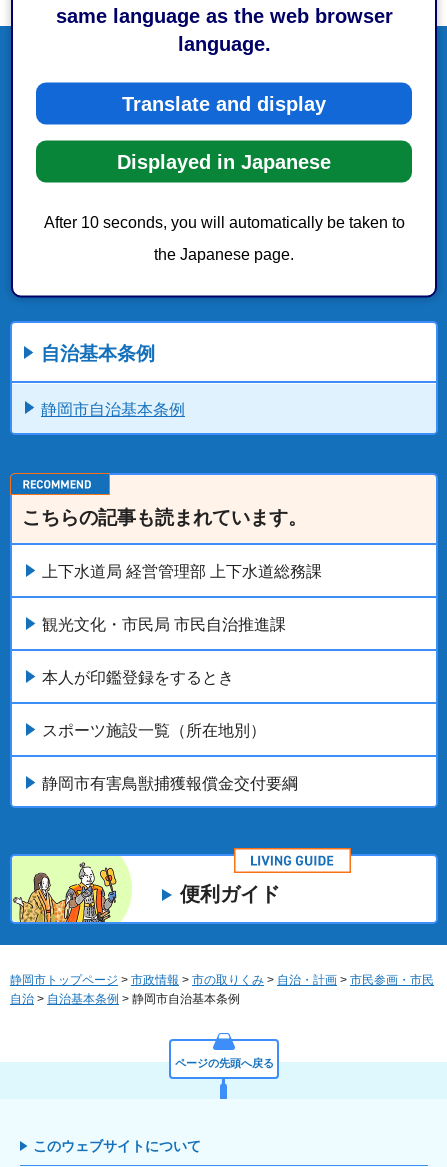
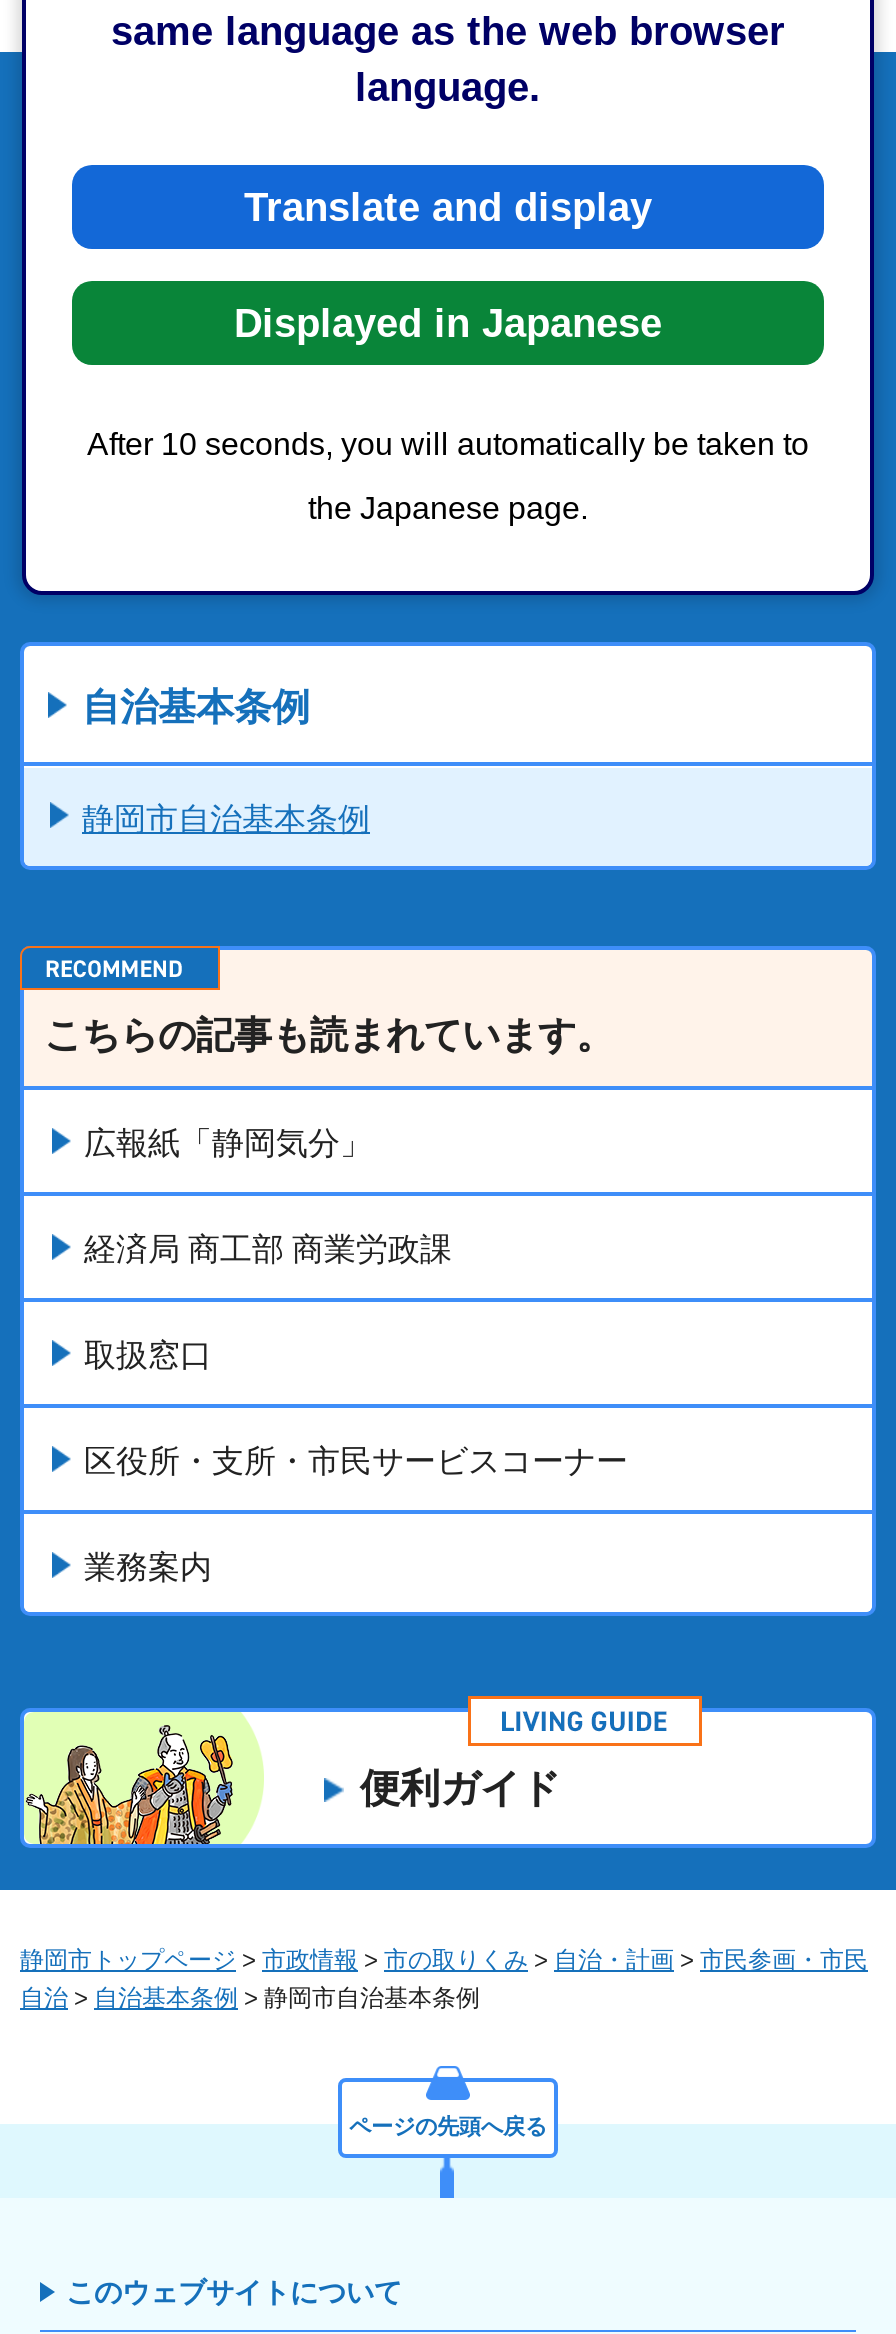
[42,563,322,580] 上下水道局 経営管理部 上下水道総務課 -> [84,1127,372,1161] 広報紙「静岡気分」
[42,616,286,633] 観光文化・市民局 市民自治推進課 -> [84,1233,452,1267] 経済局 商工部 商業労政課
[42,669,234,686] 本人が印鑑登録をするとき -> [84,1339,212,1373] 取扱窓口
[42,722,266,739] スポーツ施設一覧（所在地別） -> [84,1445,628,1479] 区役所・支所・市民サービスコーナー
[42,775,298,792] 静岡市有害鳥獣捕獲報償金交付要綱 -> [84,1551,212,1585] 業務案内

